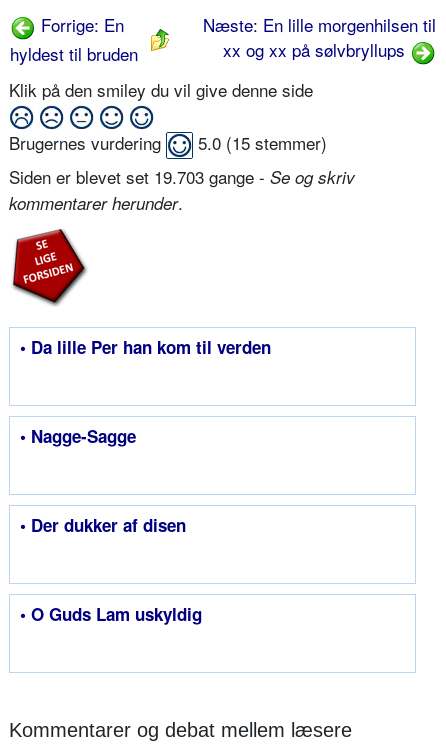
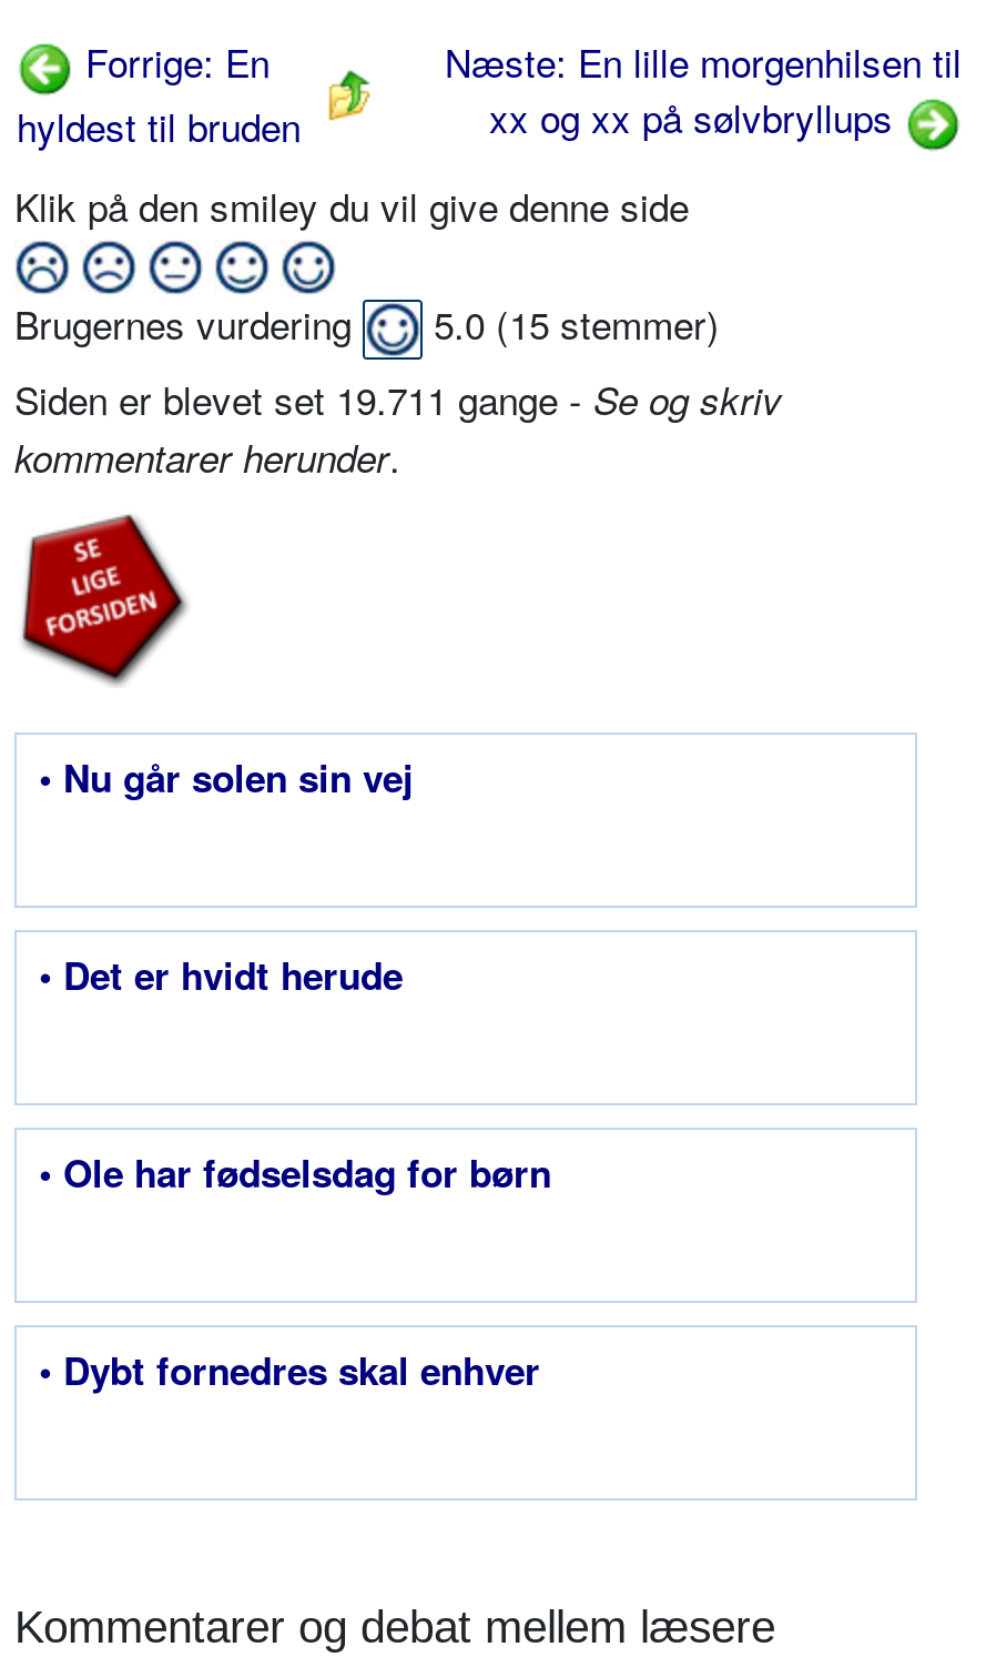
[9,164,355,189] Siden er blevet set 19.703 gange - Se og skriv -> [14,371,782,426] Siden er blevet set 19.711 gange - Se og skriv
[20,335,271,359] • Da lille Per han kom til verden -> [39,750,414,804] • Nu går solen sin vej
[20,424,136,448] • Nagge-Sagge -> [39,948,403,1001] • Det er hvidt herude
[20,513,186,537] • Der dukker af disen -> [39,1146,551,1199] • Ole har fødselsdag for børn
[20,602,202,626] • O Guds Lam uskyldig -> [39,1343,540,1396] • Dybt fornedres skal enhver

